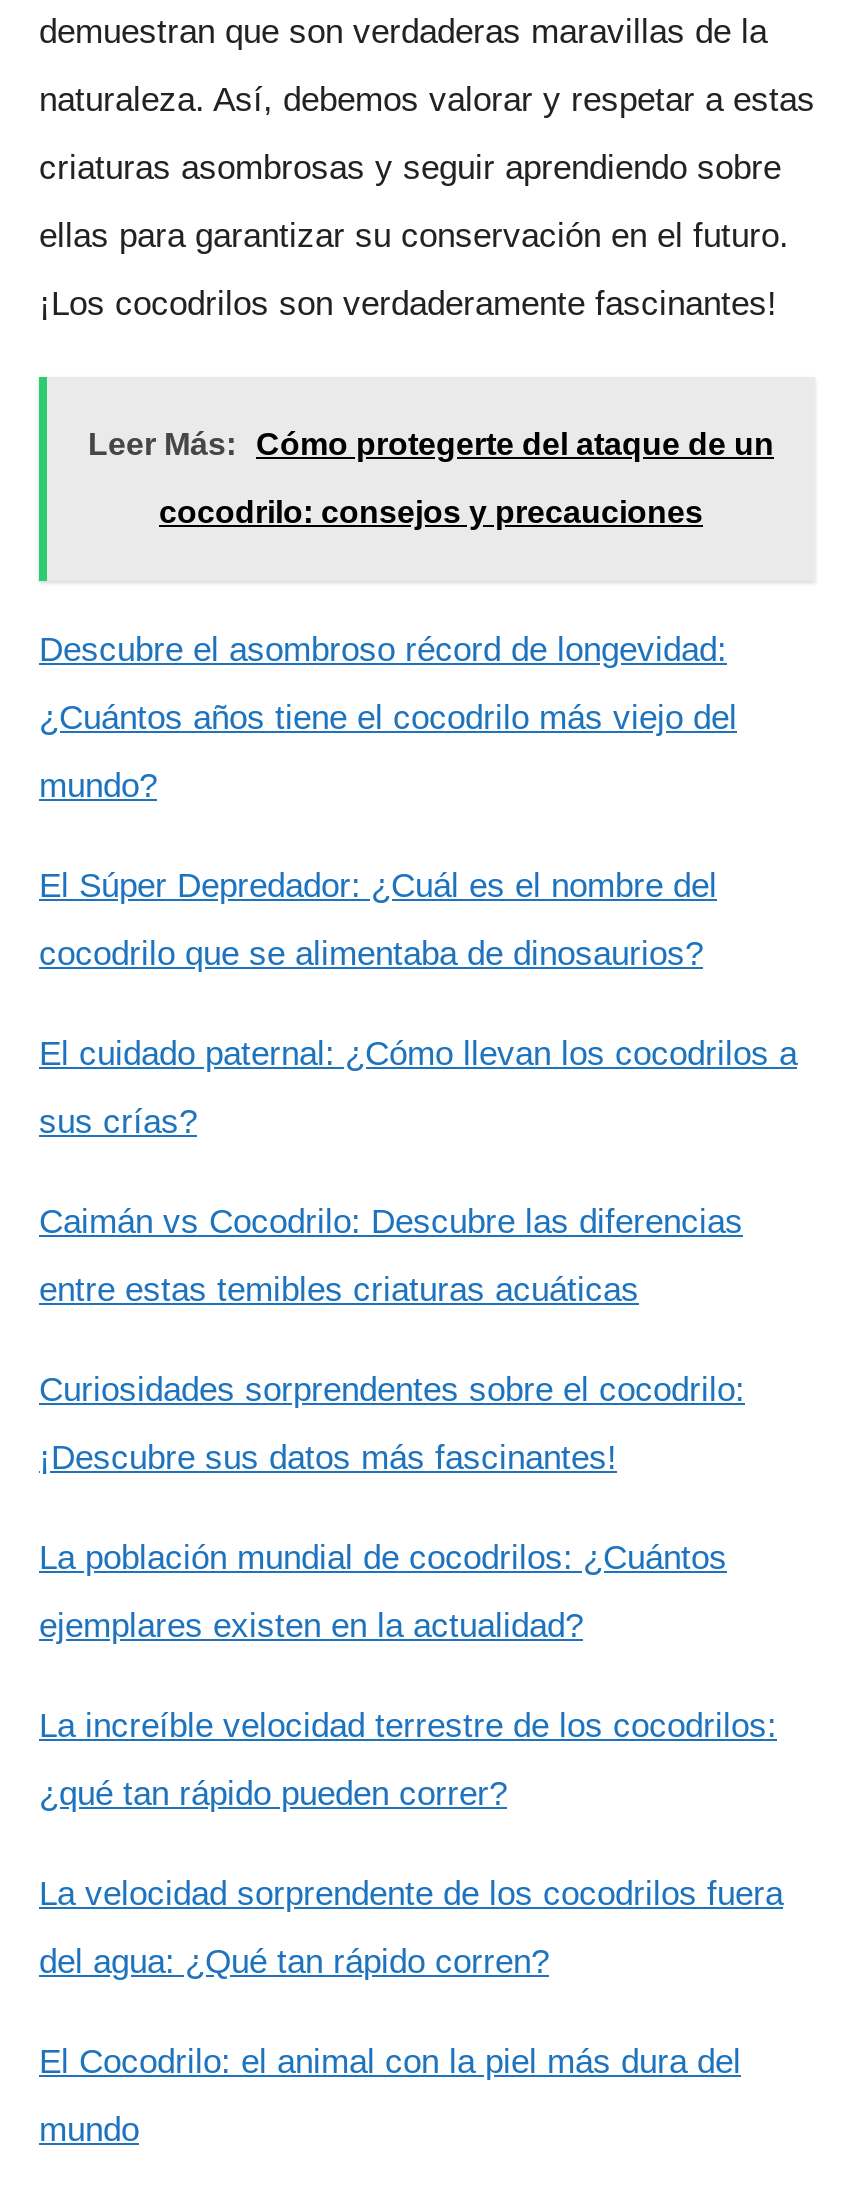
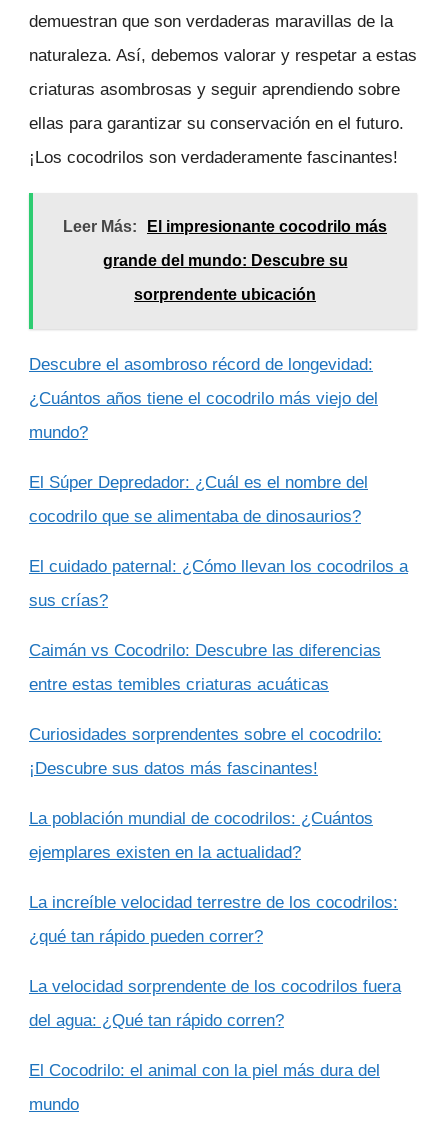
[88,426,774,528] Leer Más: Cómo protegerte del ataque de un | cocodrilo: consejos y precauciones -> [63,218,387,303] Leer Más: El impresionante cocodrilo más | grande del mundo: Descubre su | sorprendente ubicación

